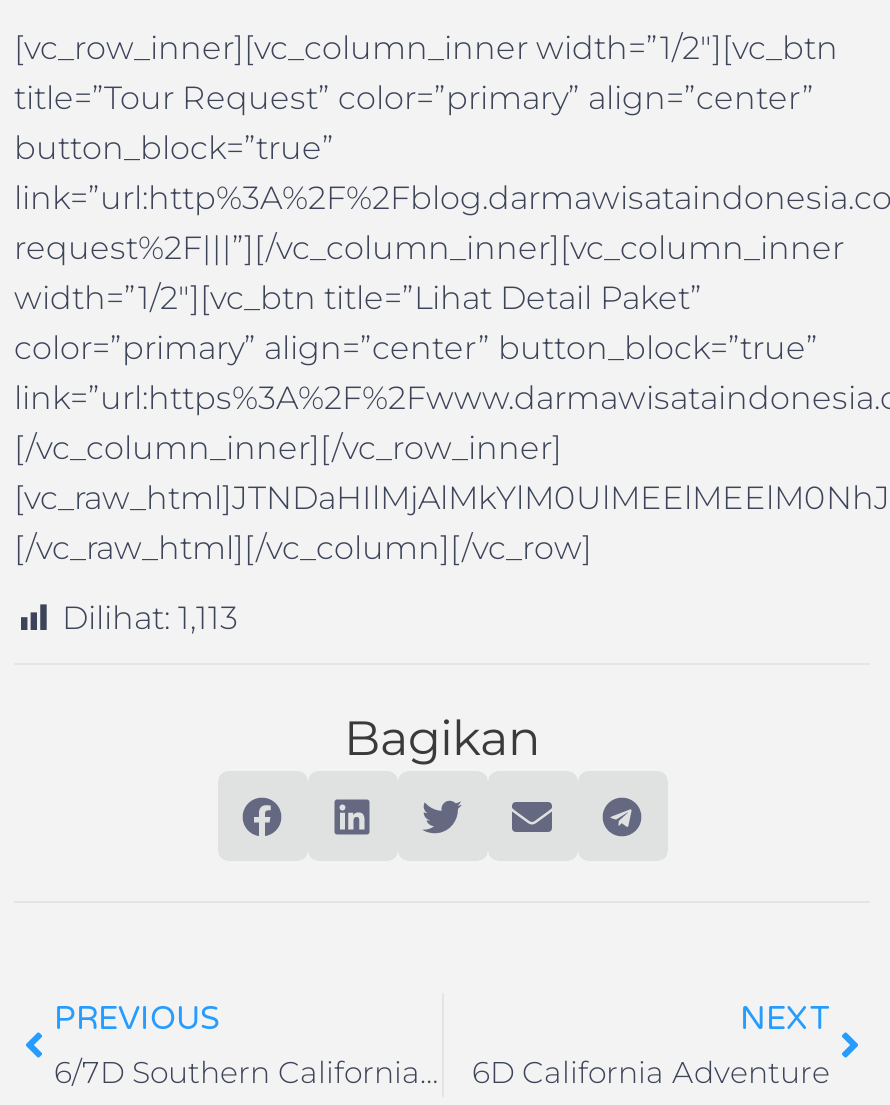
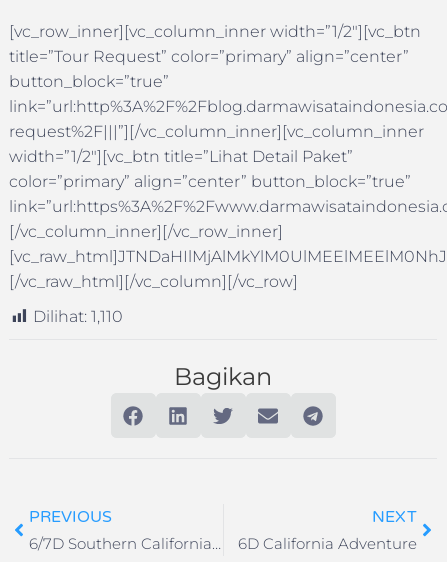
[62,600,238,638] Dilihat: 1,113 -> [33,307,123,326] Dilihat: 1,110

